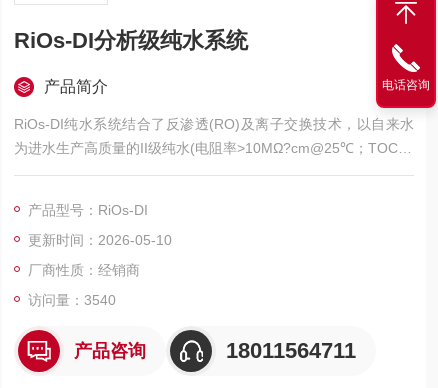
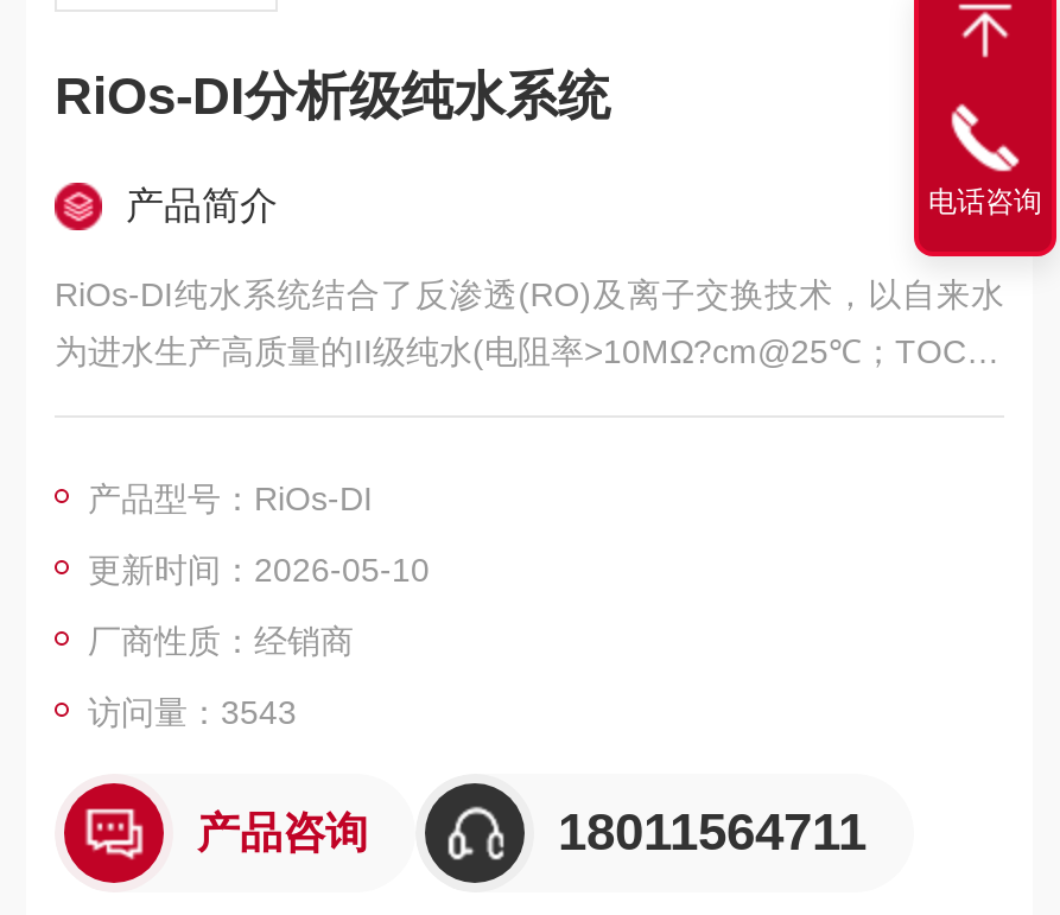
[28,292,116,308] 访问量：3540 -> [88,693,297,731] 访问量：3543

